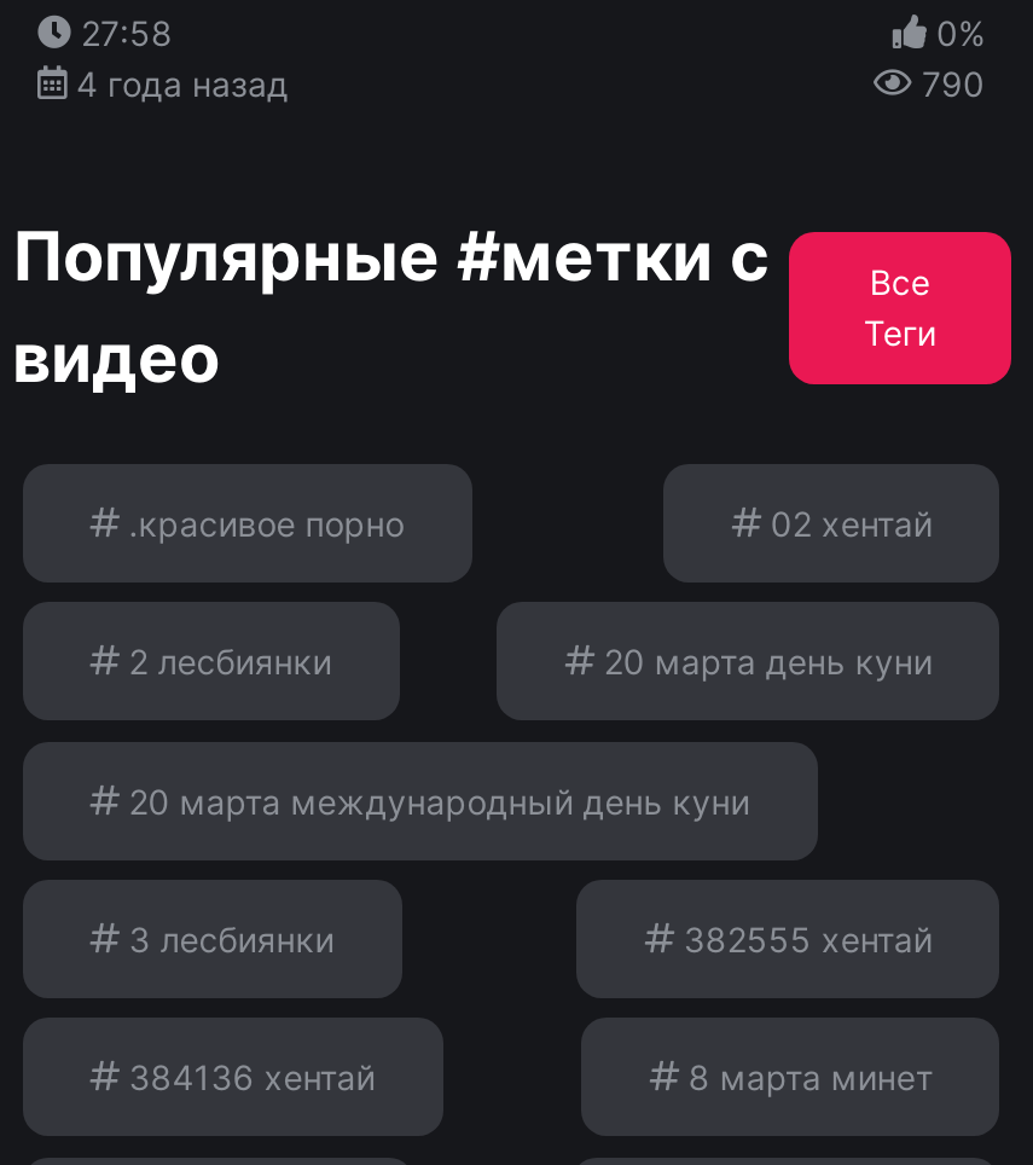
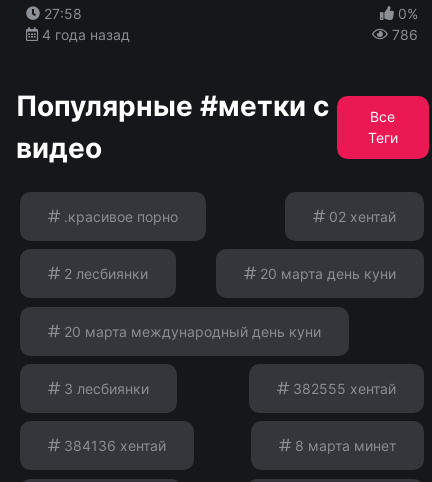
[912,62,985,103] 790 -> [388,26,418,43] 786

